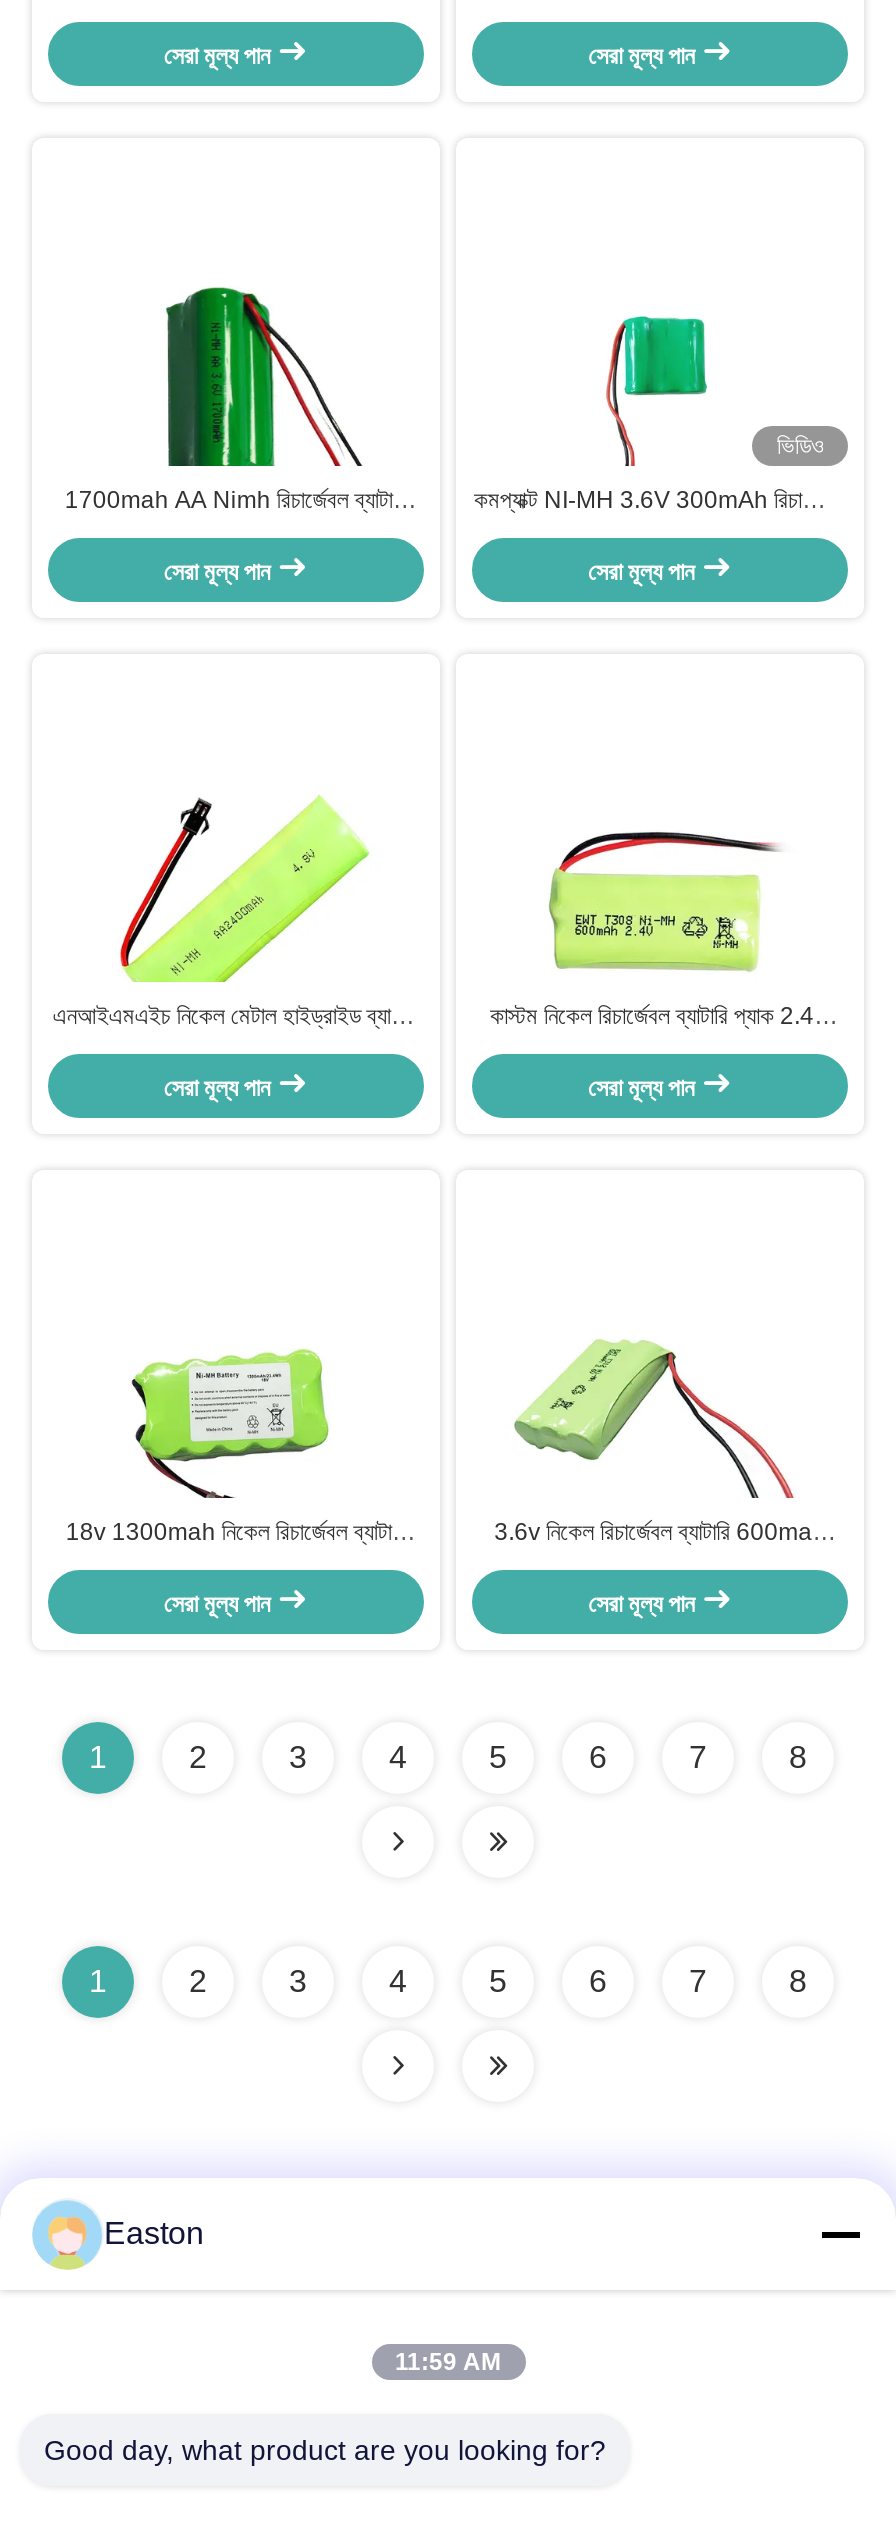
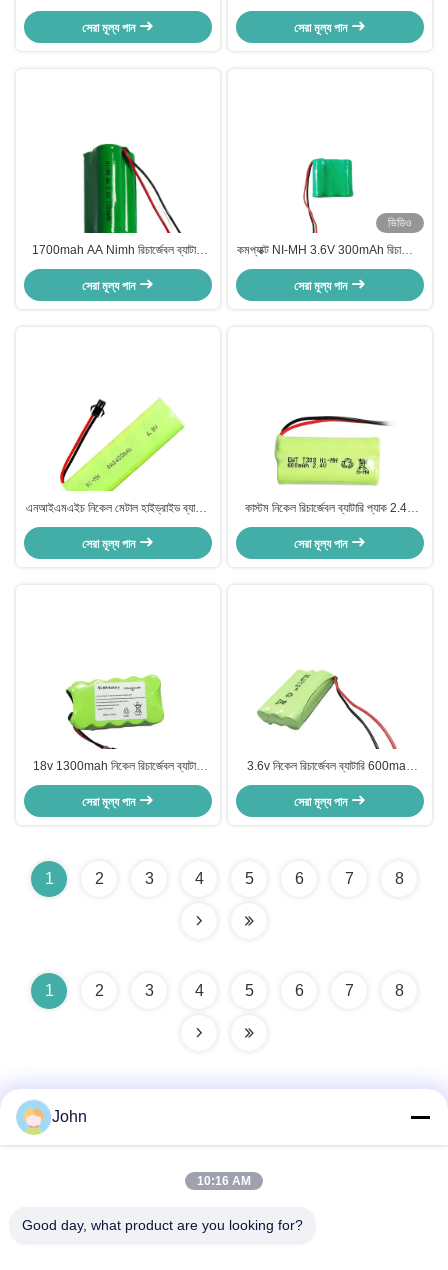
[104,2216,204,2250] Easton -> [52,1108,87,1125] John
[395,2348,501,2376] 11:59 AM -> [197,1174,251,1188] 10:16 AM

